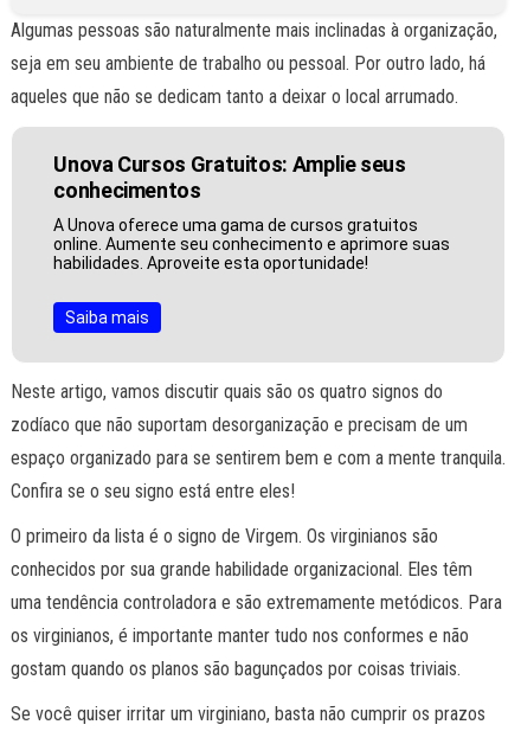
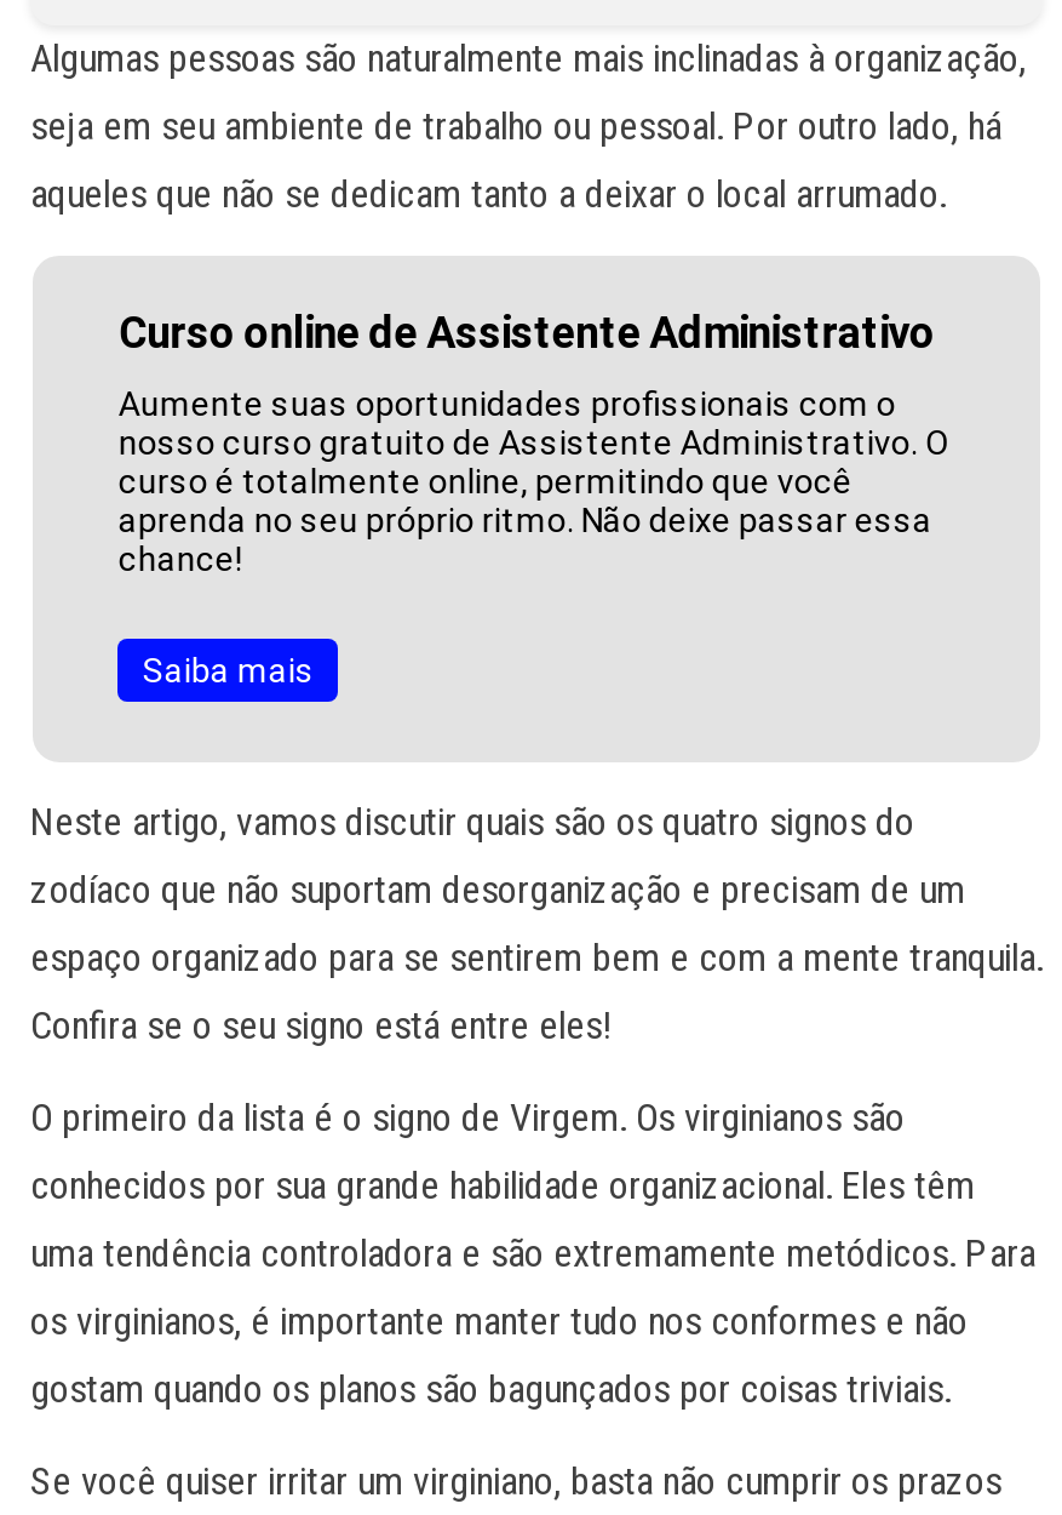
[54,151,406,202] Unova Cursos Gratuitos: Amplie seus | conhecimentos -> [118,306,935,357] Curso online de Assistente Administrativo
[54,215,450,272] A Unova oferece uma gama de cursos gratuitos | online. Aumente seu conhecimento e aprimore suas | habilidades. Aproveite esta oportunidade! -> [118,383,949,577] Aumente suas oportunidades profissionais com o | nosso curso gratuito de Assistente Administrativo. O | curso é totalmente online, permitindo que você | aprenda no seu próprio ritmo. Não deixe passar essa | chance!

